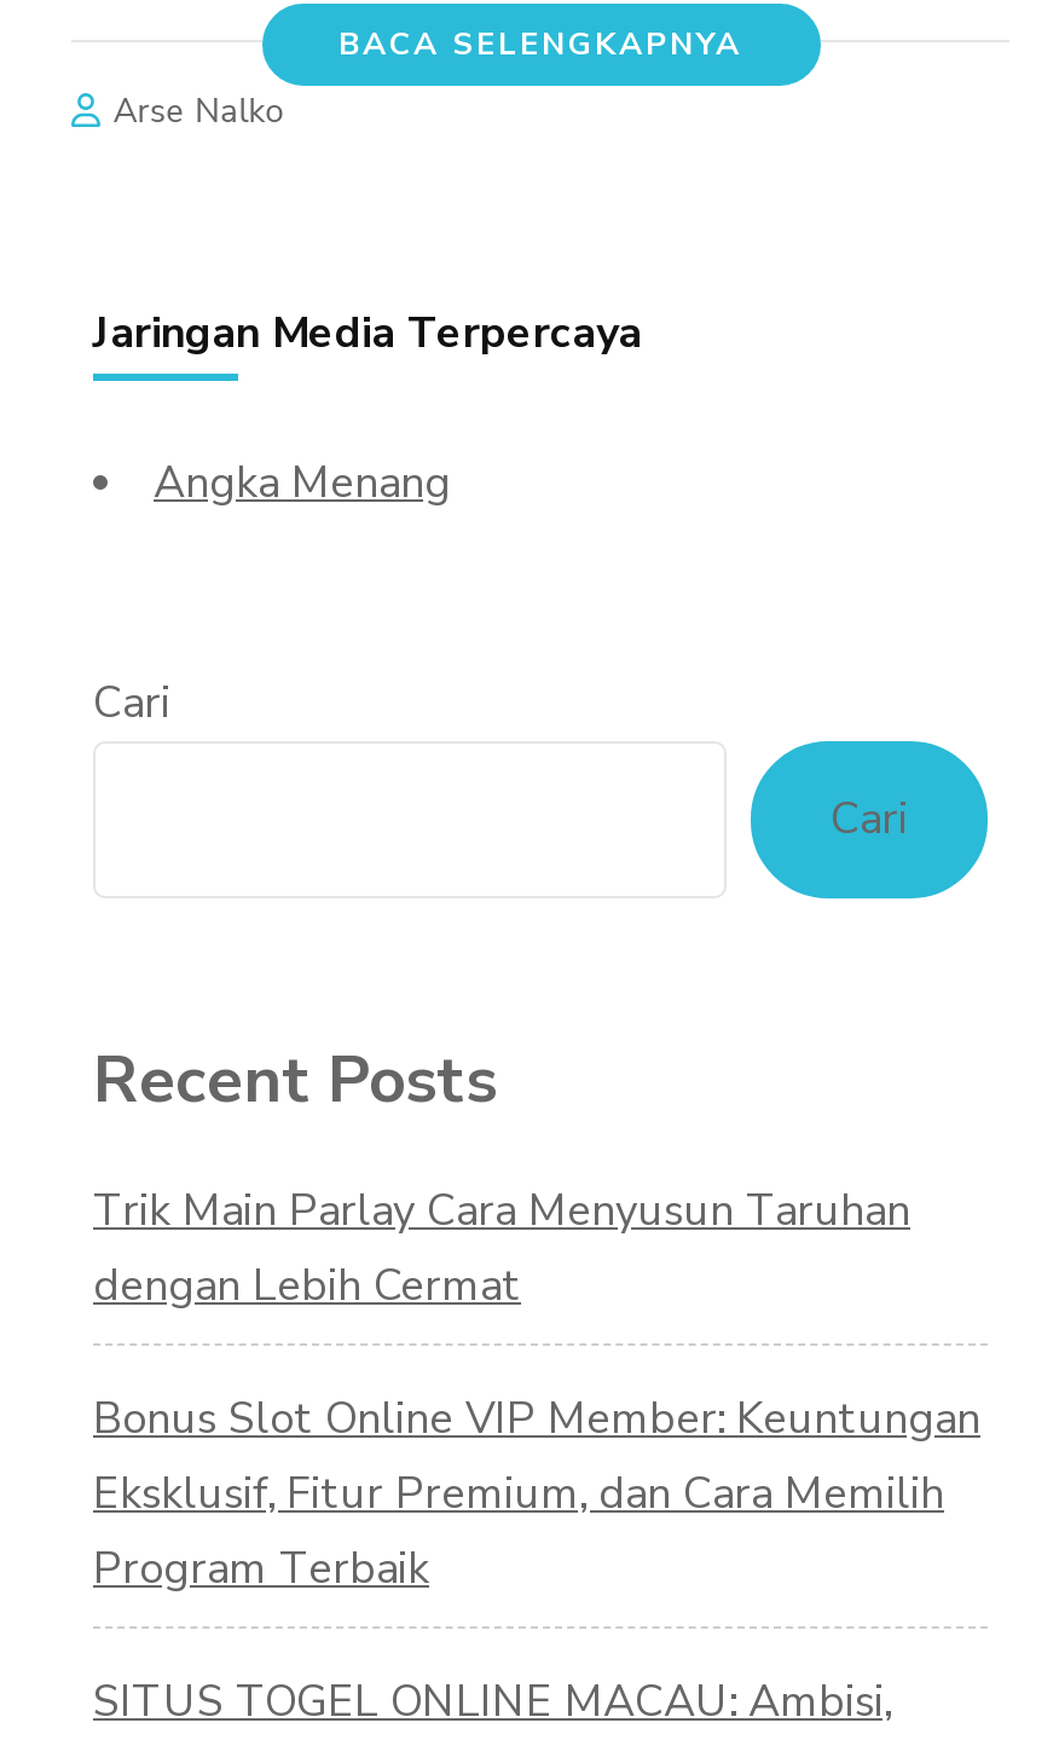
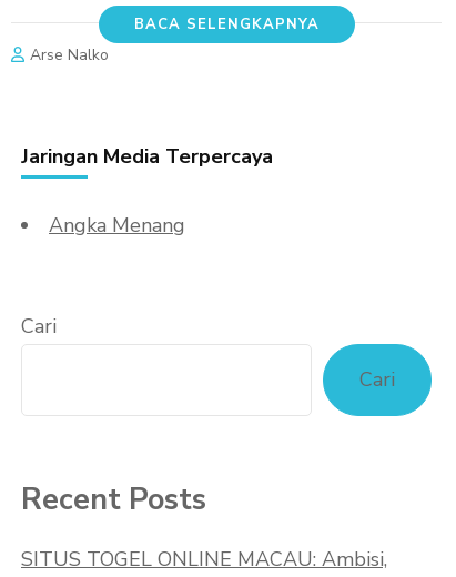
[93,1180,980,1596] Trik Main Parlay Cara Menyusun Taruhan | dengan Lebih Cermat | Bonus Slot Online VIP Member: Keuntungan | Eksklusif, Fitur Premium, dan Cara Memilih | Program Terbaik -> none

